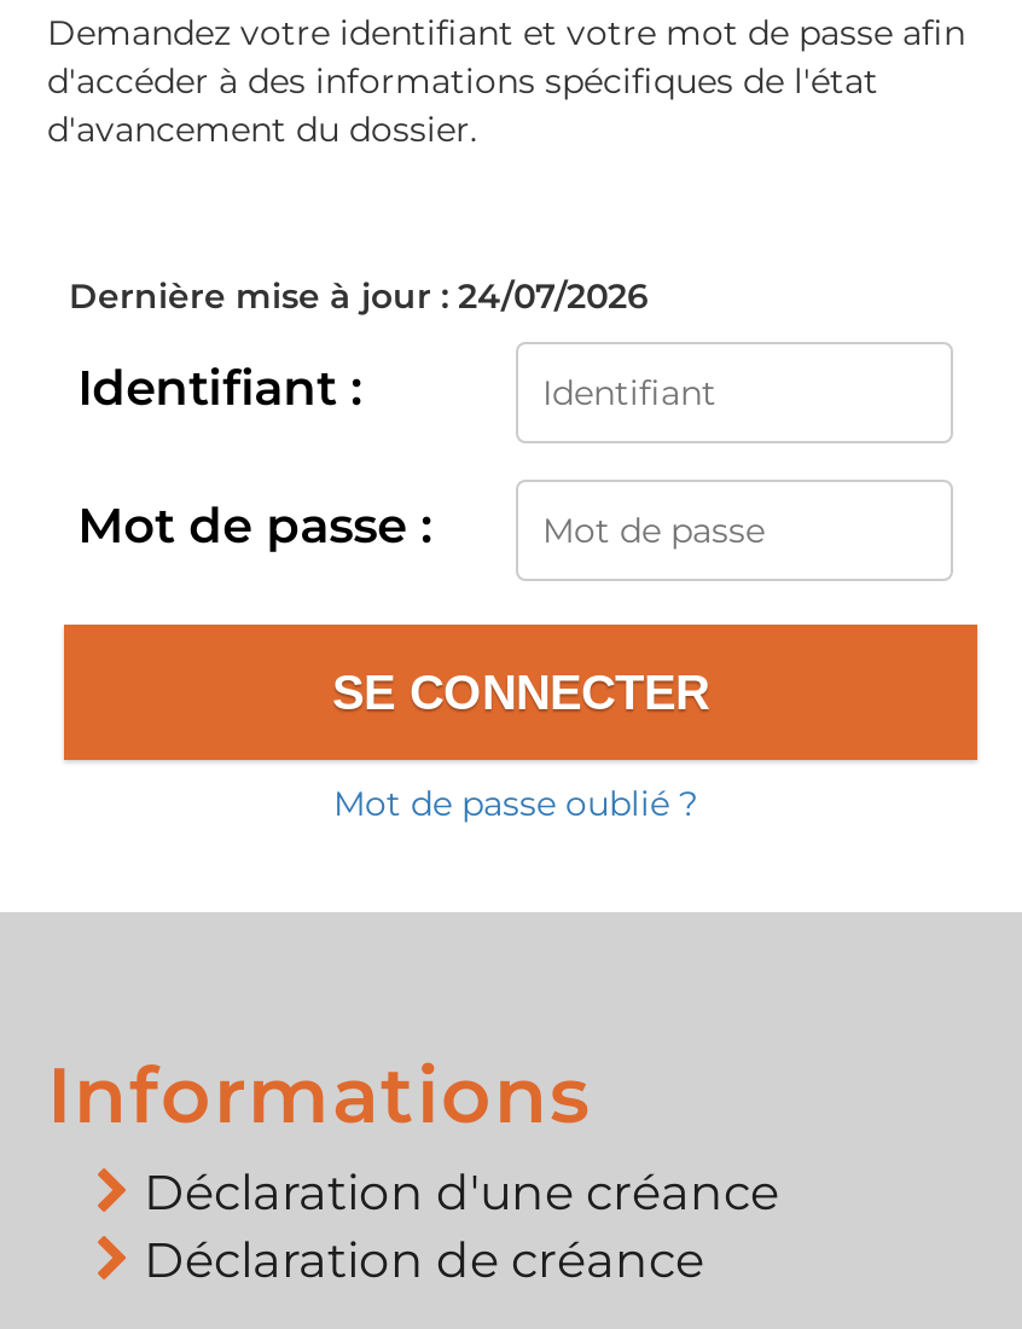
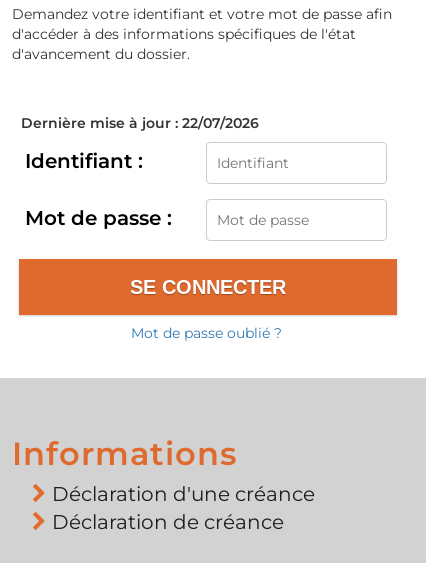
[69,274,649,318] Dernière mise à jour : 24/07/2026 -> [21,114,259,132] Dernière mise à jour : 22/07/2026

